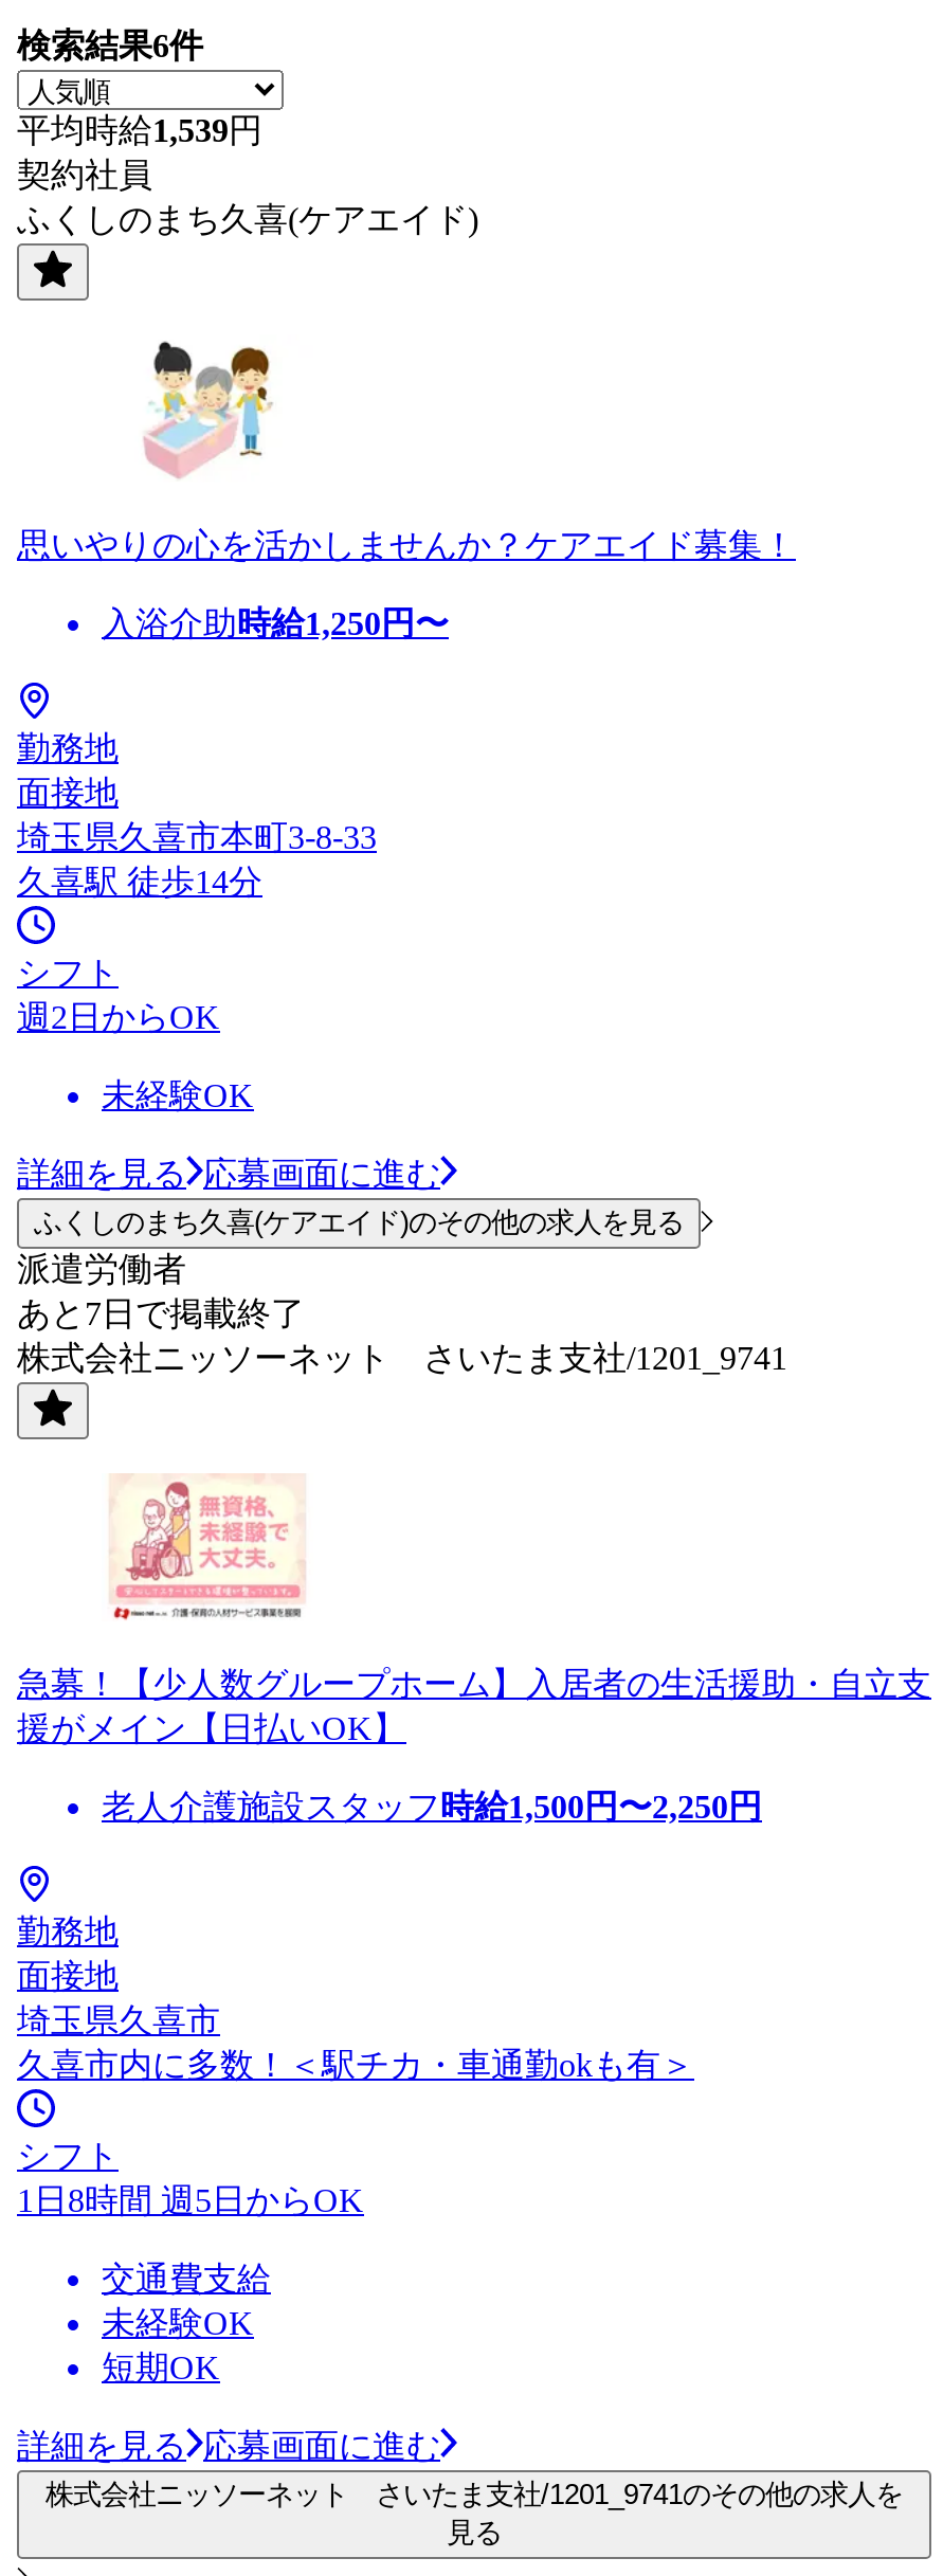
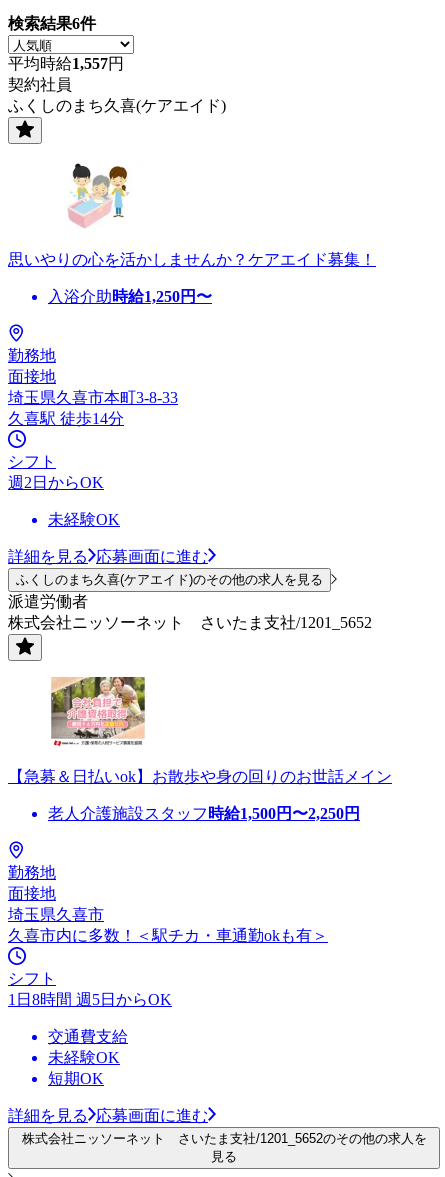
[17,112,262,148] 平均時給1,539円 -> [8,55,124,72] 平均時給1,557円
[17,1295,787,1376] あと7日で掲載終了 | 株式会社ニッソーネット さいたま支社/1201_9741 -> [8,614,372,631] 株式会社ニッソーネット さいたま支社/1201_5652
[17,1473,931,1746] [image] | 急募！【少人数グループホーム】入居者の生活援助・自立支 | 援がメイン【日払いOK】 -> [8,676,392,785] [image] | 【急募＆日払いok】お散歩や身の回りのお世話メイン
[46,2478,903,2510] 株式会社ニッソーネット さいたま支社/1201_9741のその他の求人を -> [21,1131,426,1146] 株式会社ニッソーネット さいたま支社/1201_5652のその他の求人を

